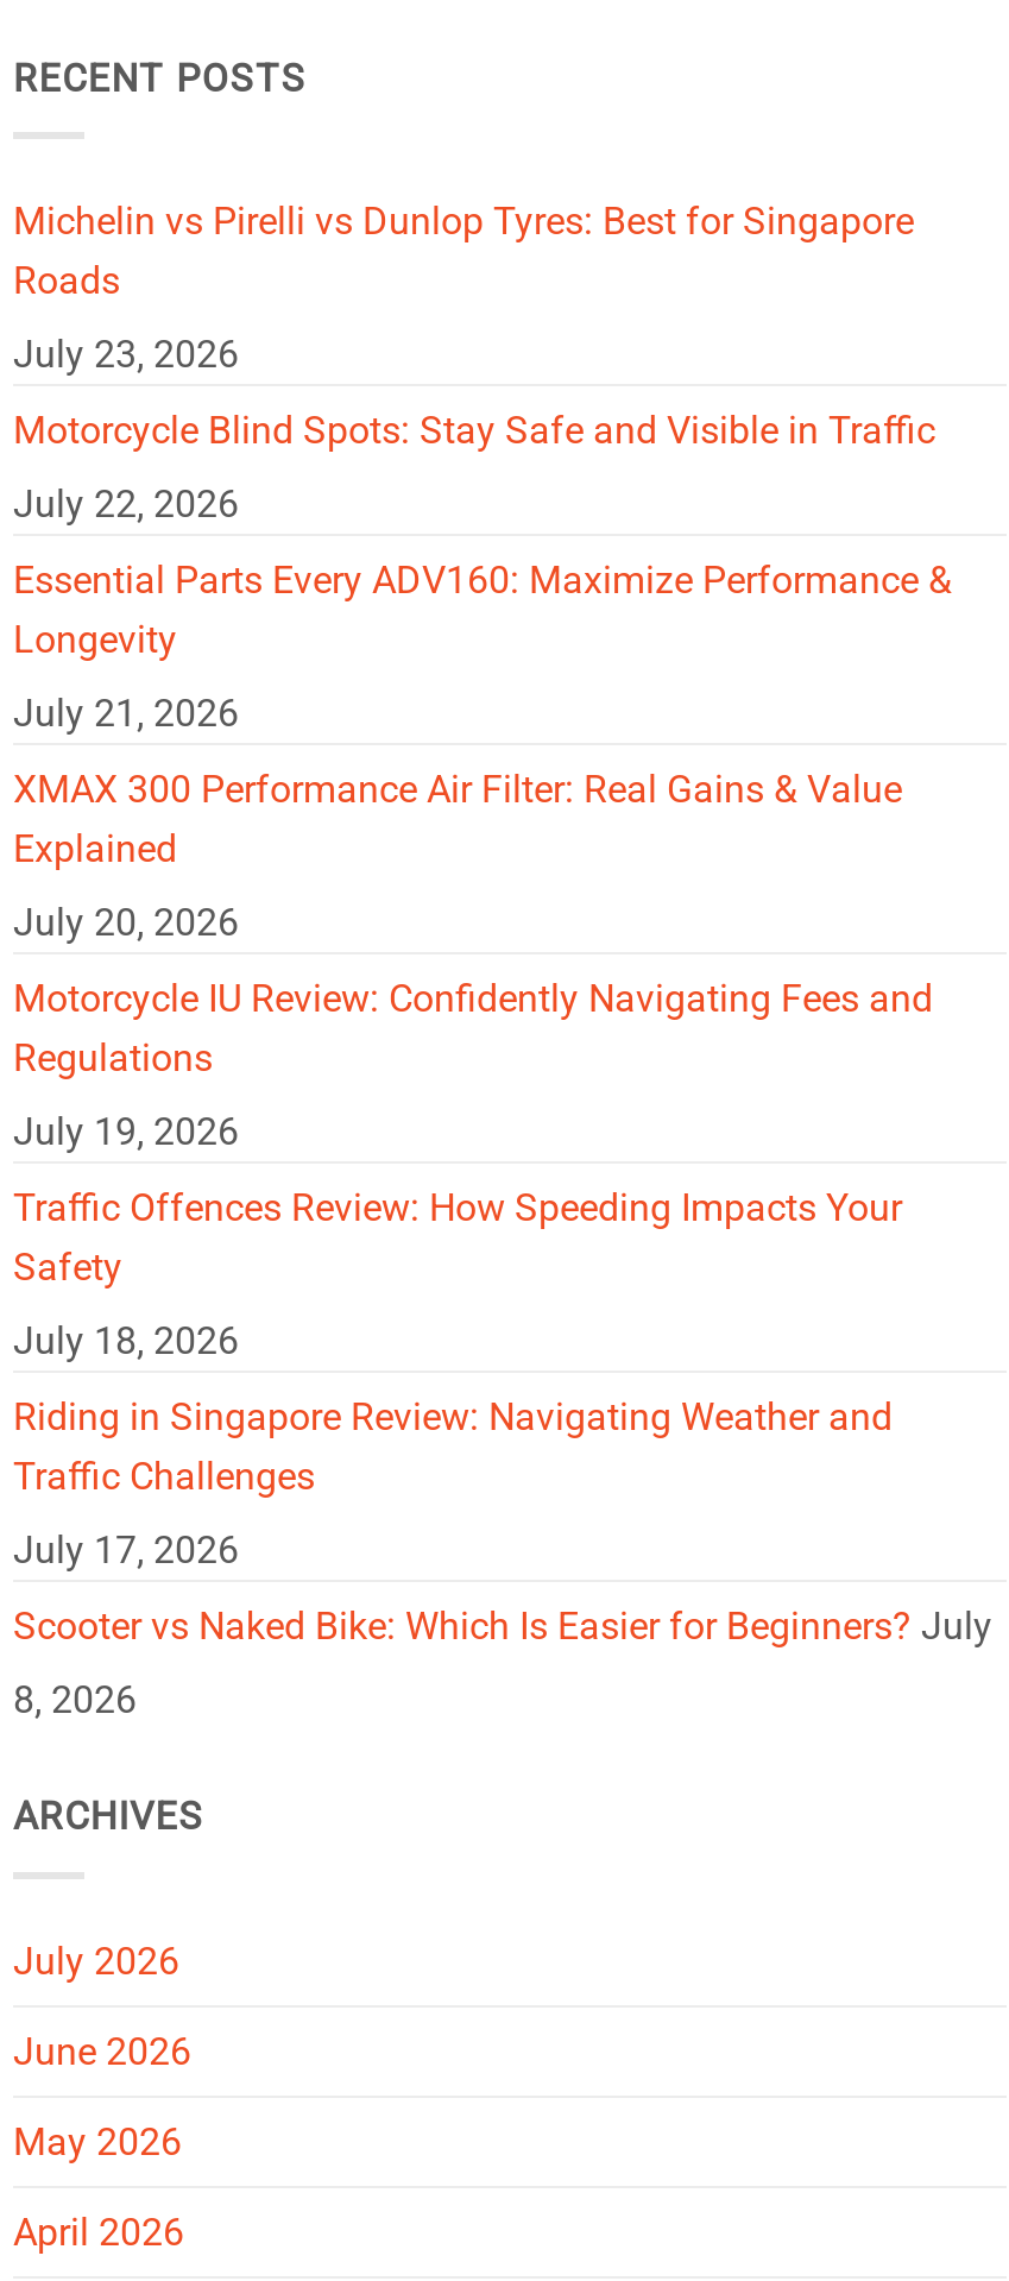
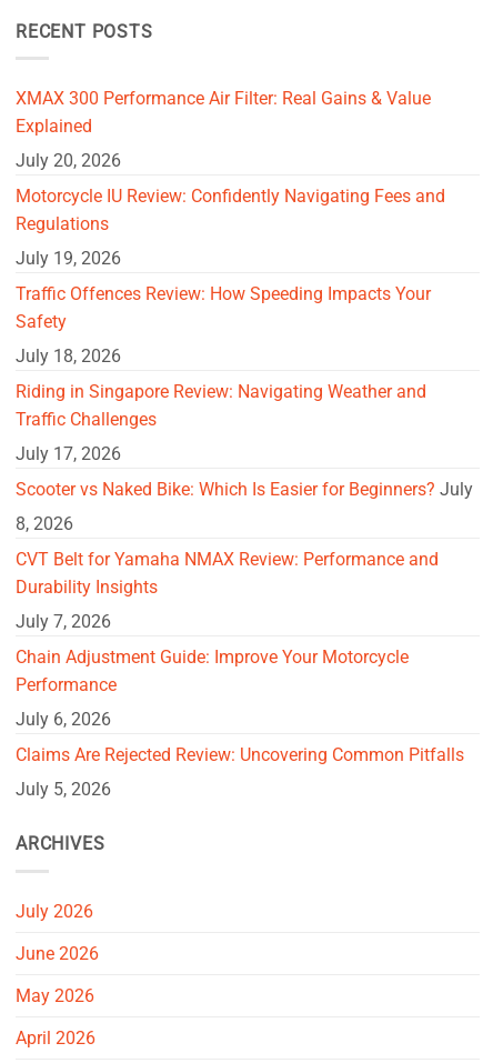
[13,199,952,736] Michelin vs Pirelli vs Dunlop Tyres: Best for Singapore | Roads | July 23, 2026 | Motorcycle Blind Spots: Stay Safe and Visible in Traffic | July 22, 2026 | Essential Parts Every ADV160: Maximize Performance & | Longevity | July 21, 2026 -> none
moved [13,767,992,1723] -> [16,88,473,534]: XMAX 300 Performance Air Filter: Real Gains & Value | Explained | July 20, 2026 | ... | Scooter vs Naked Bike: Which Is Easier for Beginners? July | 8, 2026
none -> [16,549,464,800] CVT Belt for Yamaha NMAX Review: Performance and | Durability Insights | July 7, 2026 | Chain Adjustment Guide: Improve Your Motorcycle | Performance | July 6, 2026 | Claims Are Rejected Review: Uncovering Common Pitfalls | July 5, 2026

